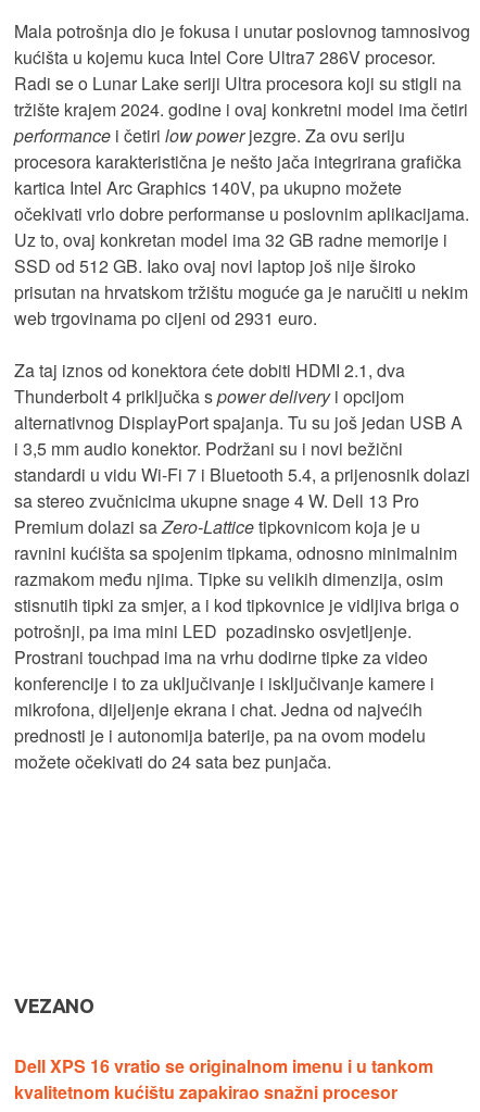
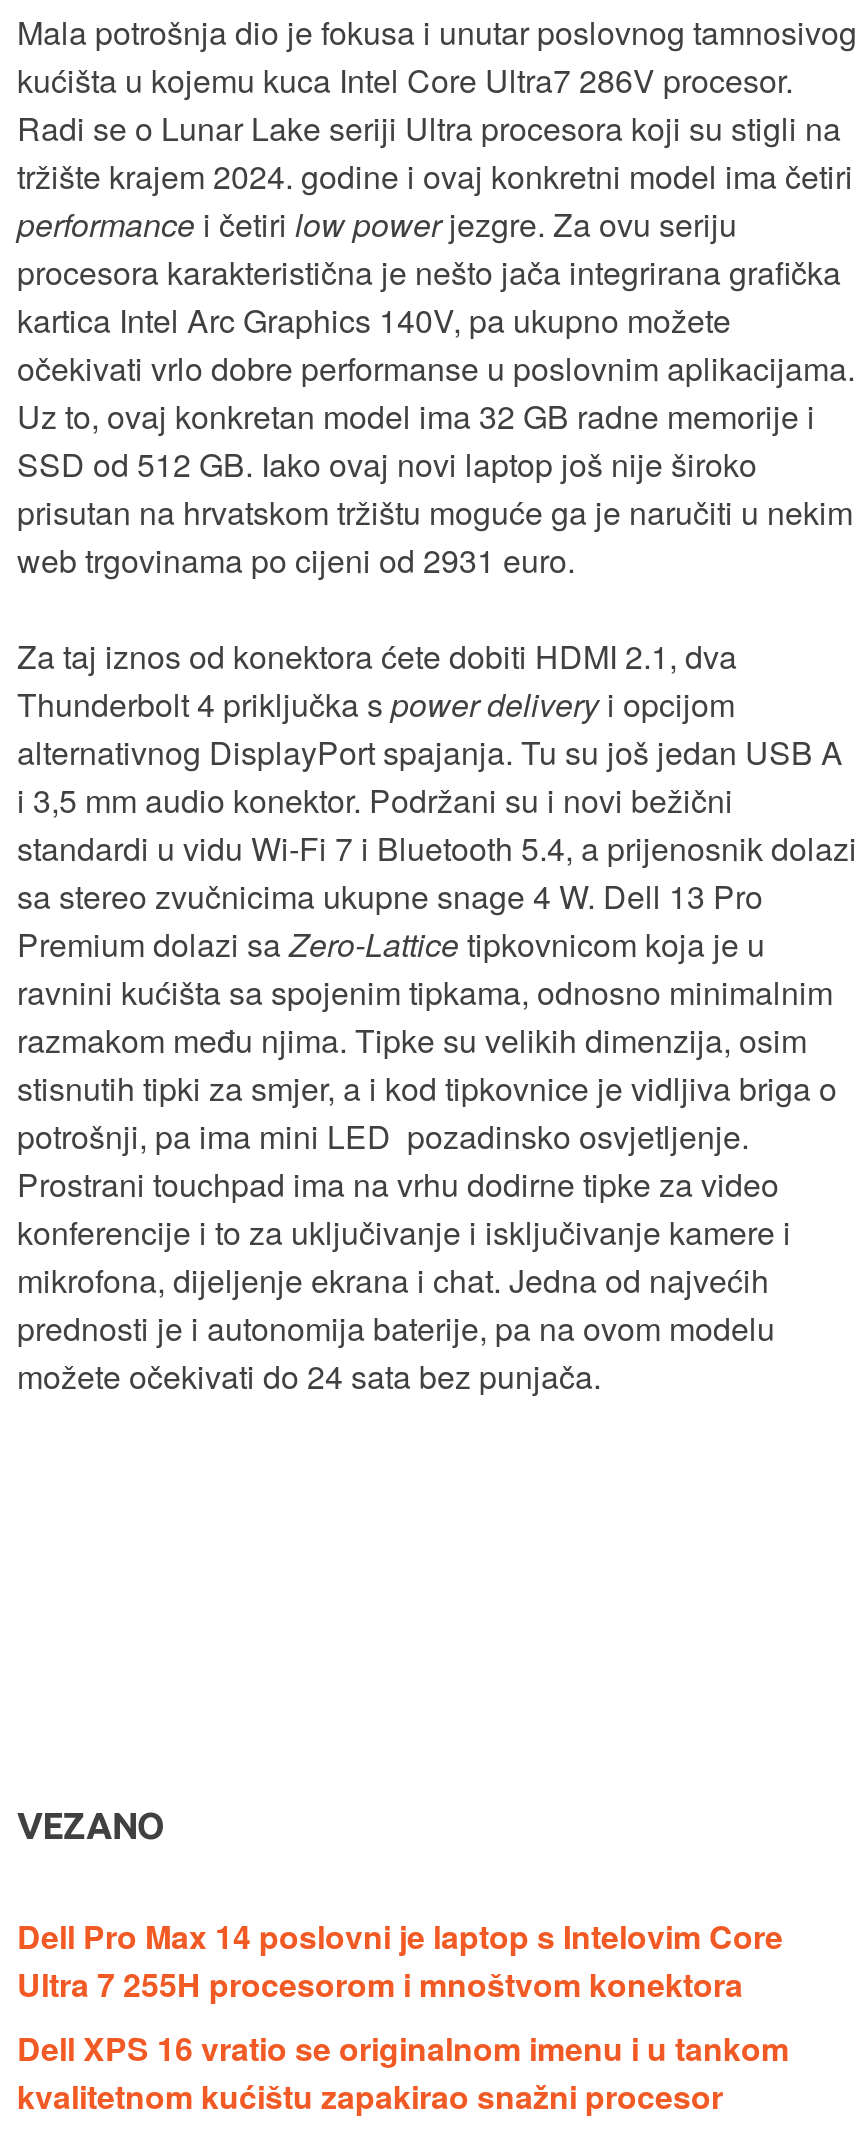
none -> [17,1914,783,2008] Dell Pro Max 14 poslovni je laptop s Intelovim Core | Ultra 7 255H procesorom i mnoštvom konektora

